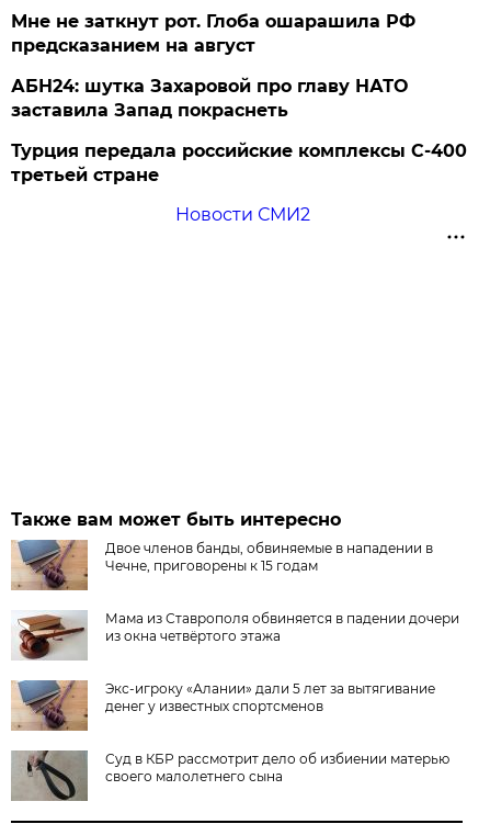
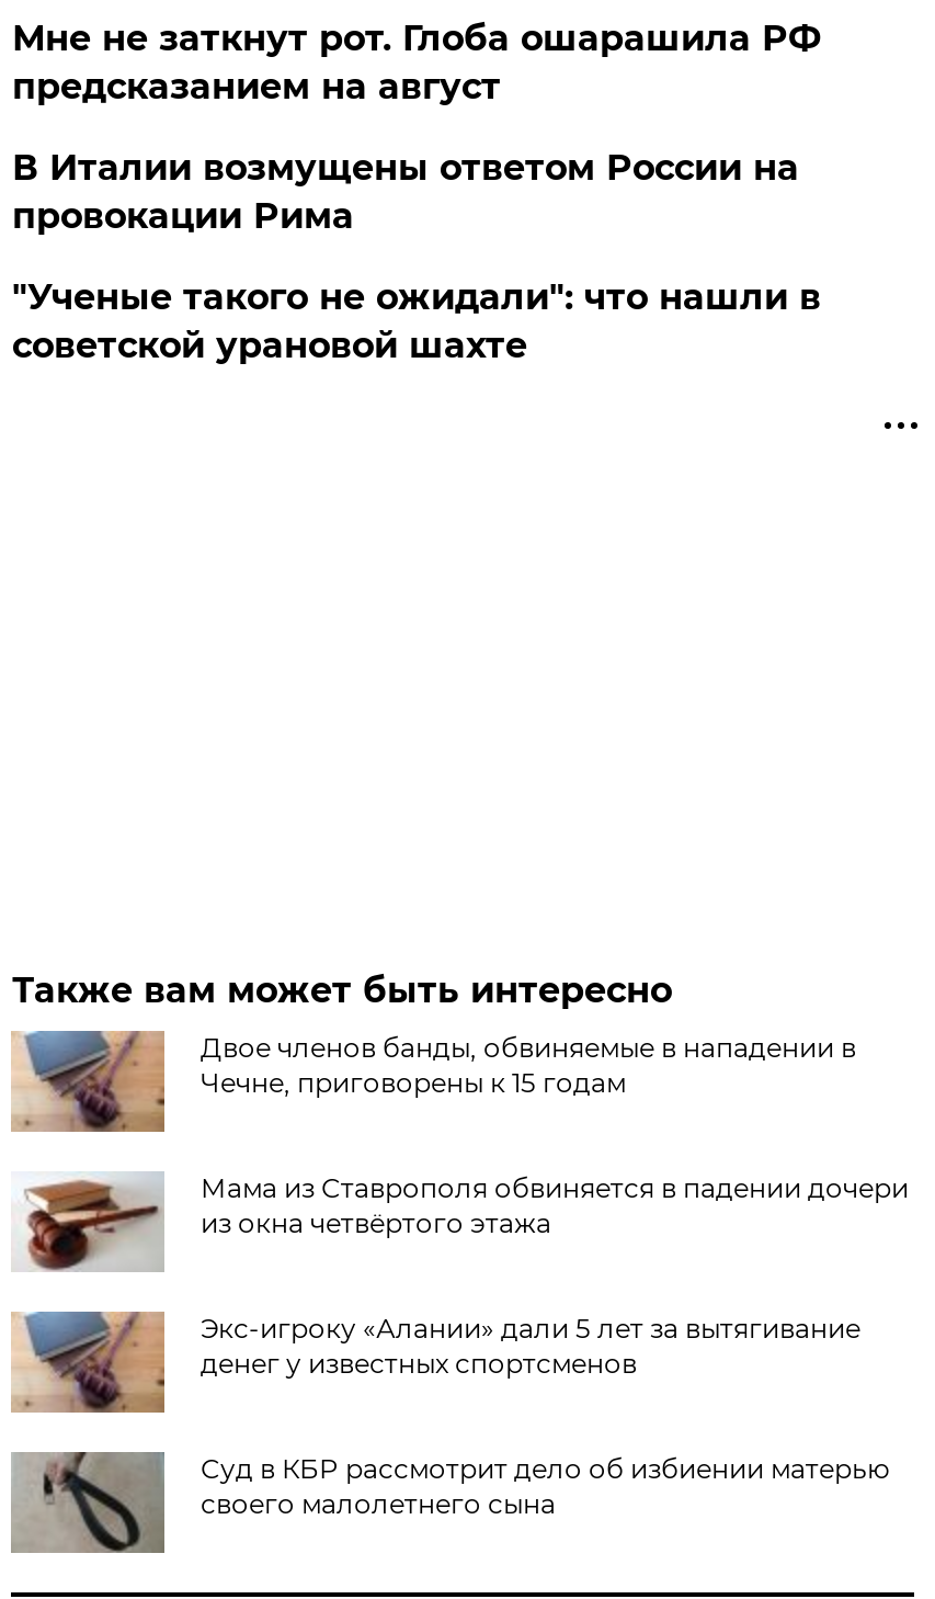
[11,76,467,225] АБН24: шутка Захаровой про главу НАТО | заставила Запад покраснеть | Турция передала российские комплексы С-400 | третьей стране | Новости СМИ2 -> [12,147,821,366] В Италии возмущены ответом России на | провокации Рима | "Ученые такого не ожидали": что нашли в | советской урановой шахте

